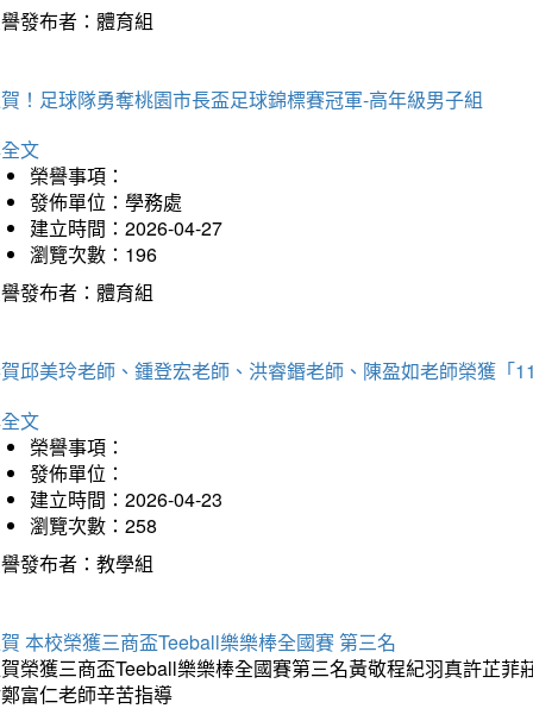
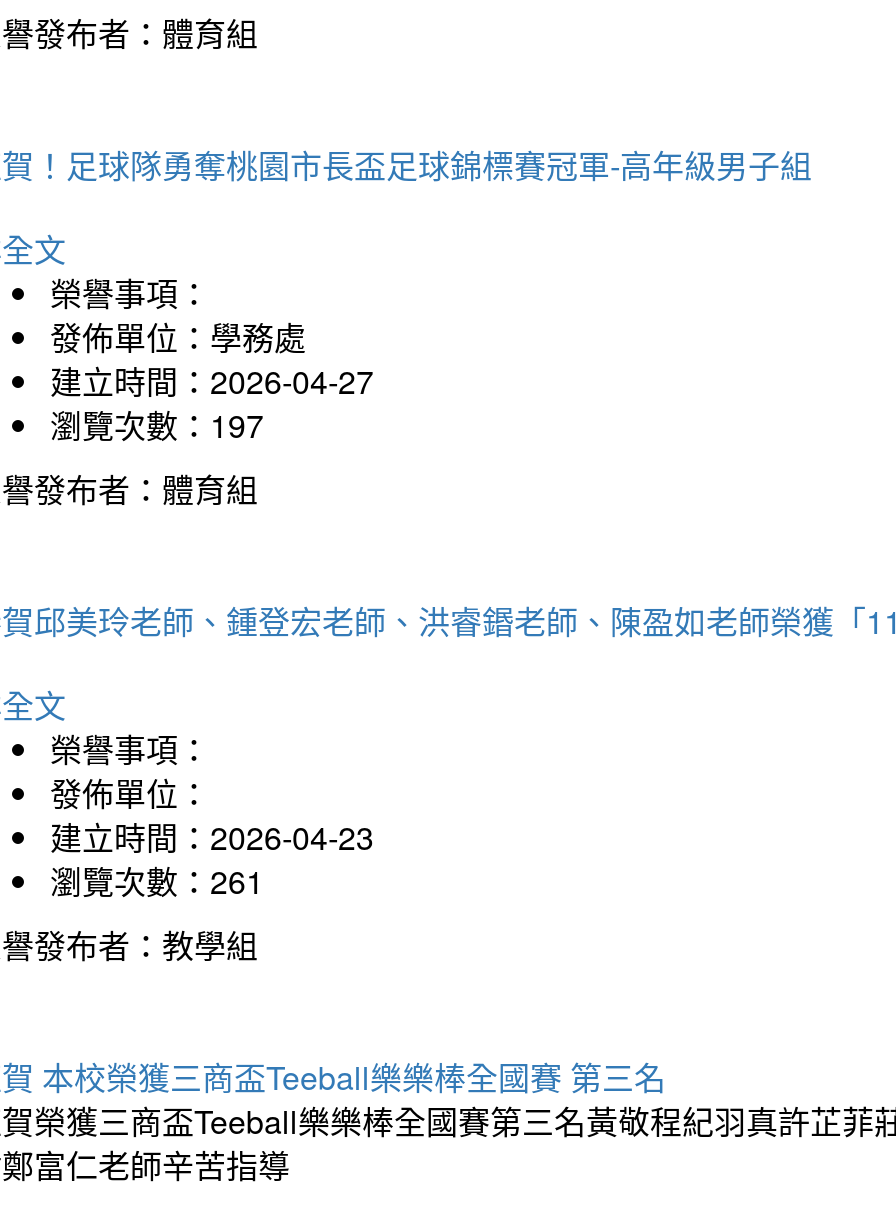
[30,240,157,268] 瀏覽次數：196 -> [50,402,264,448] 瀏覽次數：197
[30,512,157,539] 瀏覽次數：258 -> [50,858,264,904] 瀏覽次數：261

